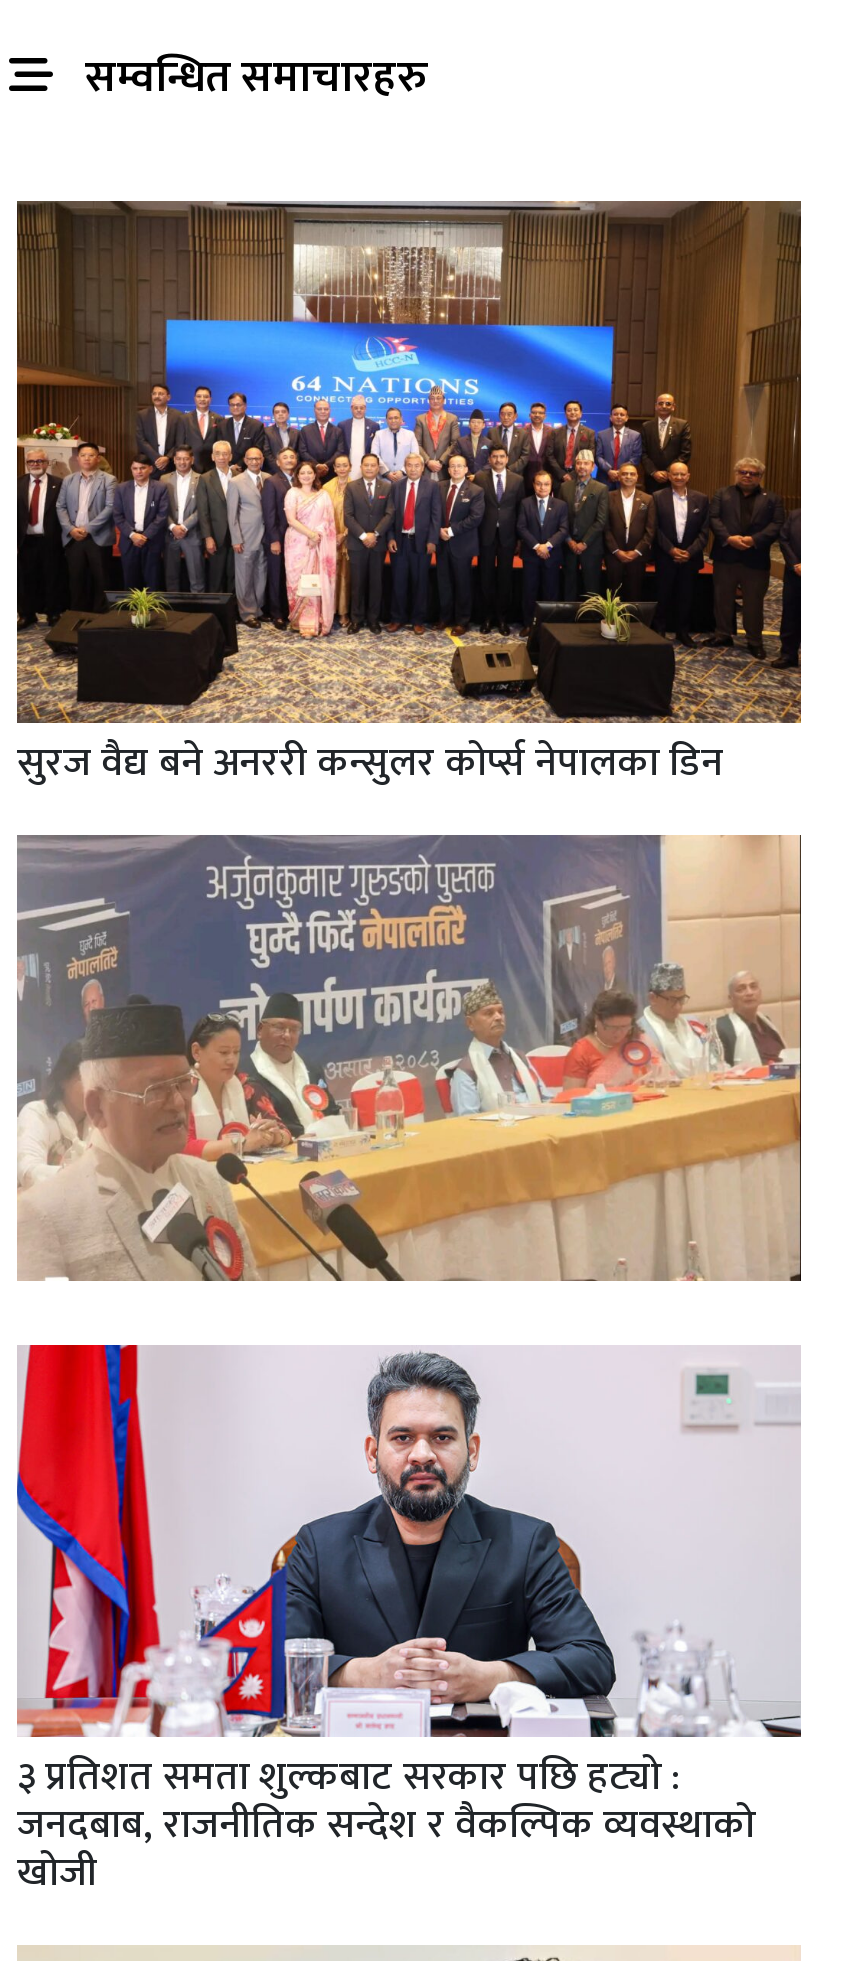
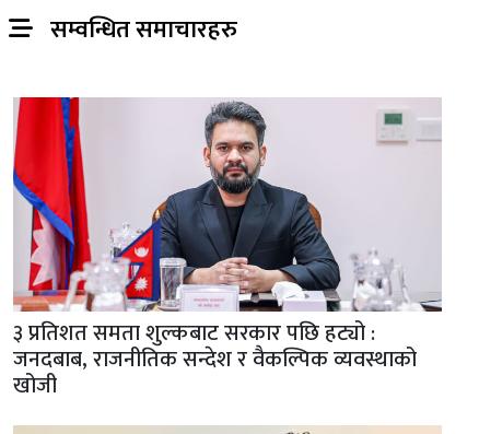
[15,199,803,797] [image] | सुरज वैद्य बने अनररी कन्सुलर कोर्प्स नेपालका डिन -> none
[17,833,803,1283] [image] -> none

